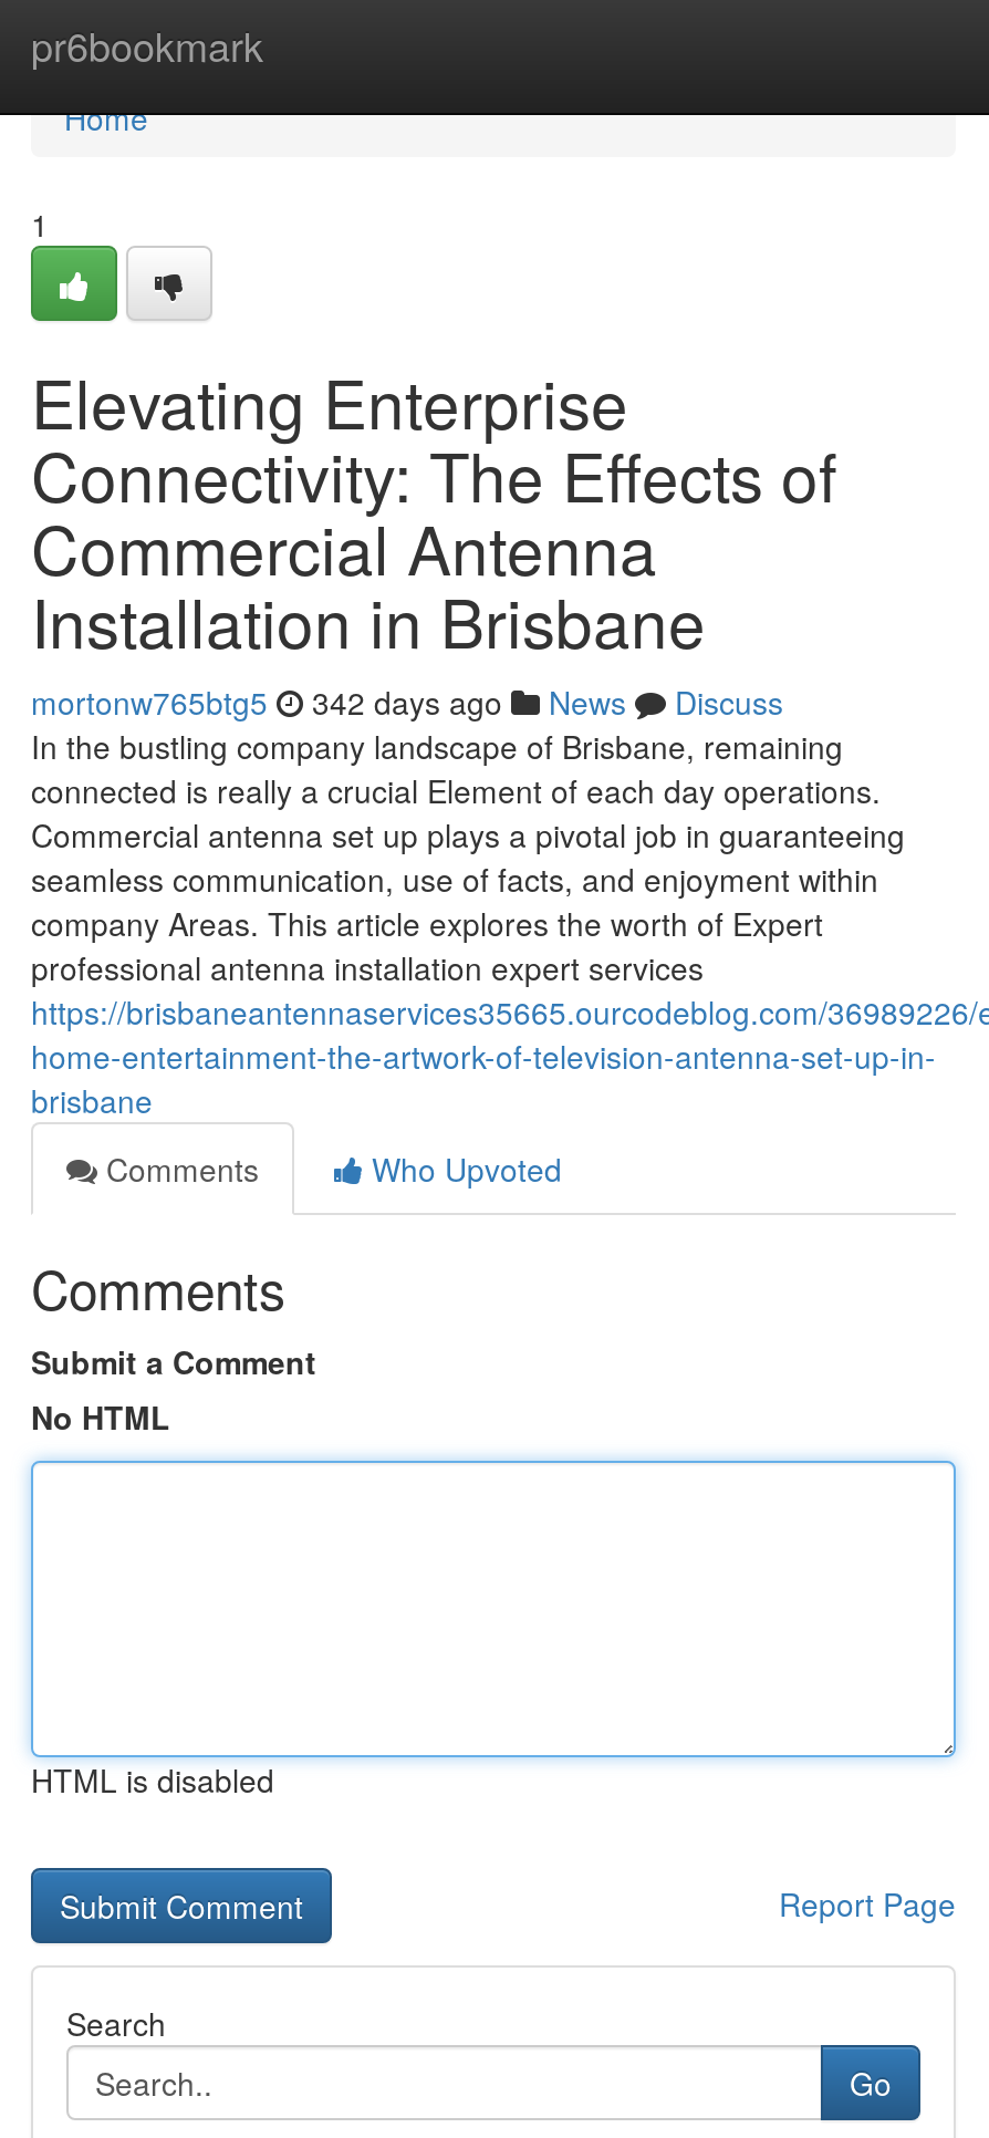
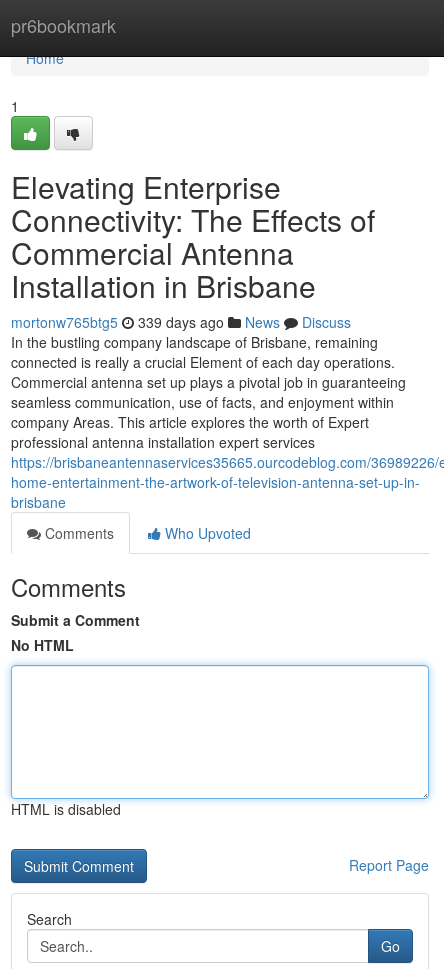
[31,679,783,724] mortonw765btg5 342 days ago News Discuss -> [11,312,351,332] mortonw765btg5 339 days ago News Discuss

